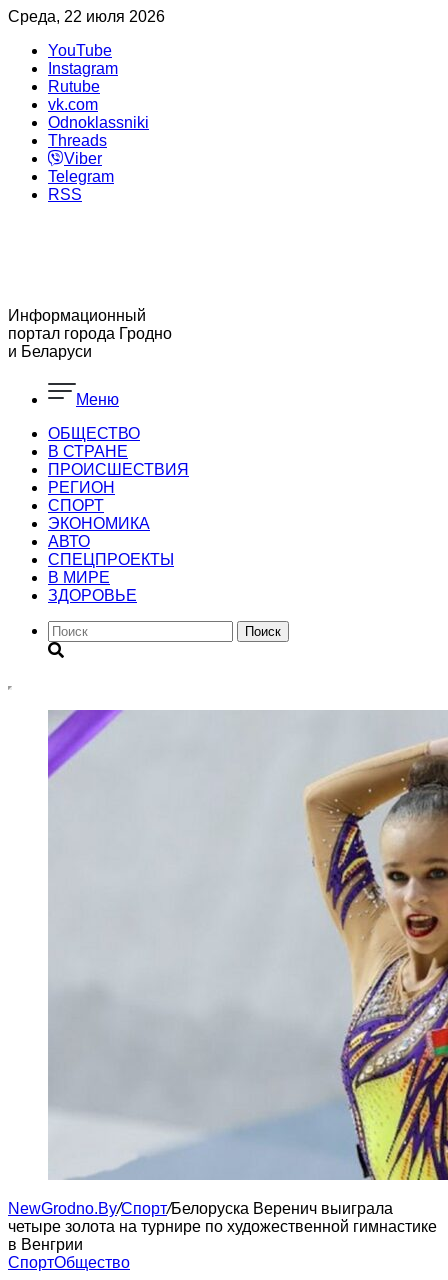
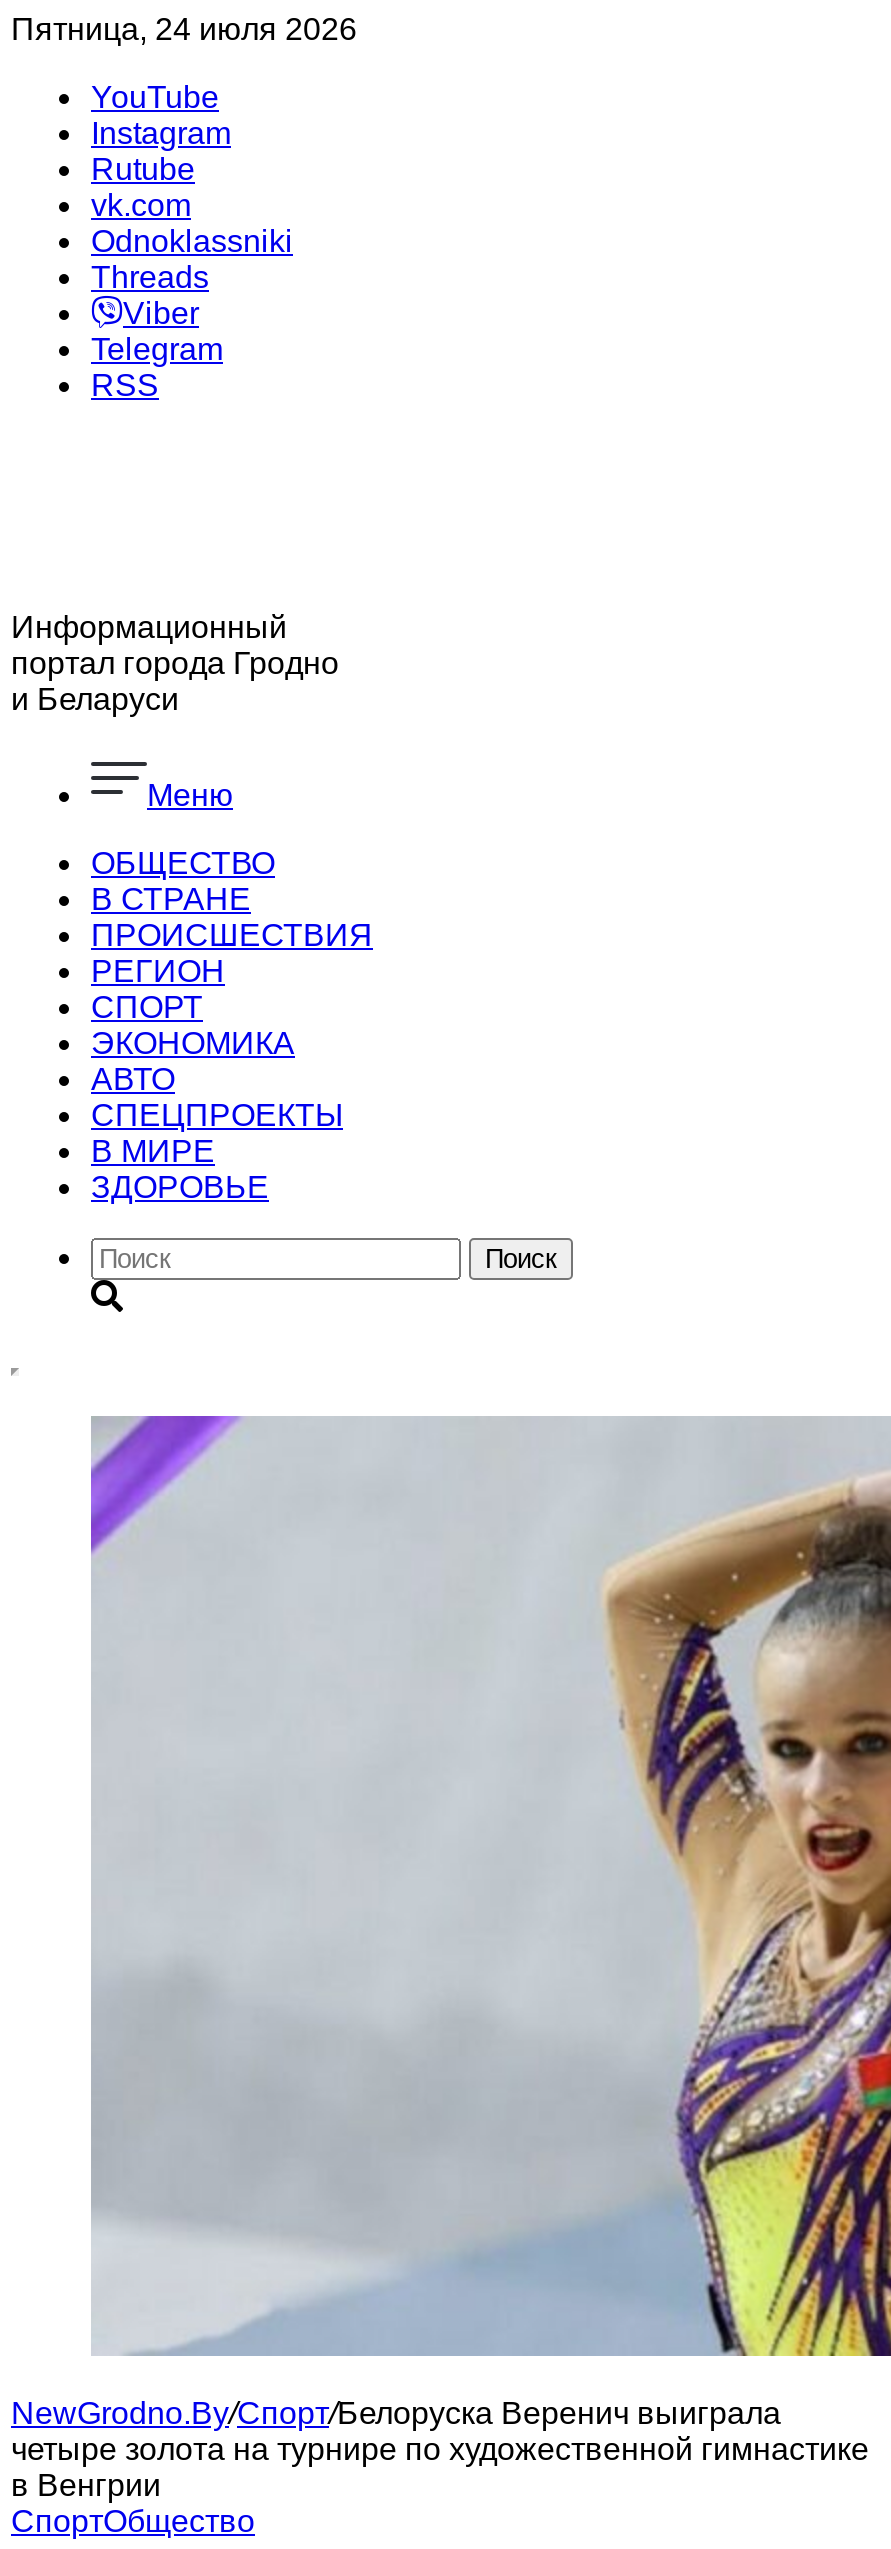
[8,8,165,25] Среда, 22 июля 2026 -> [11,12,357,46] Пятница, 24 июля 2026

